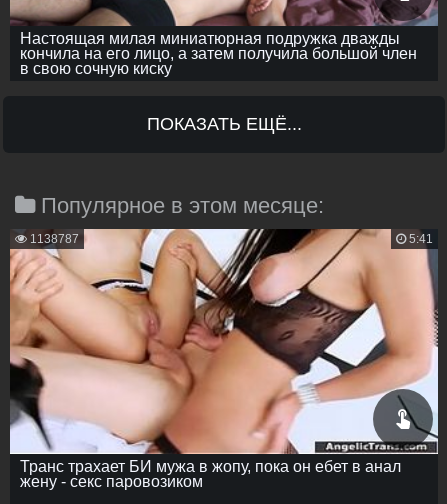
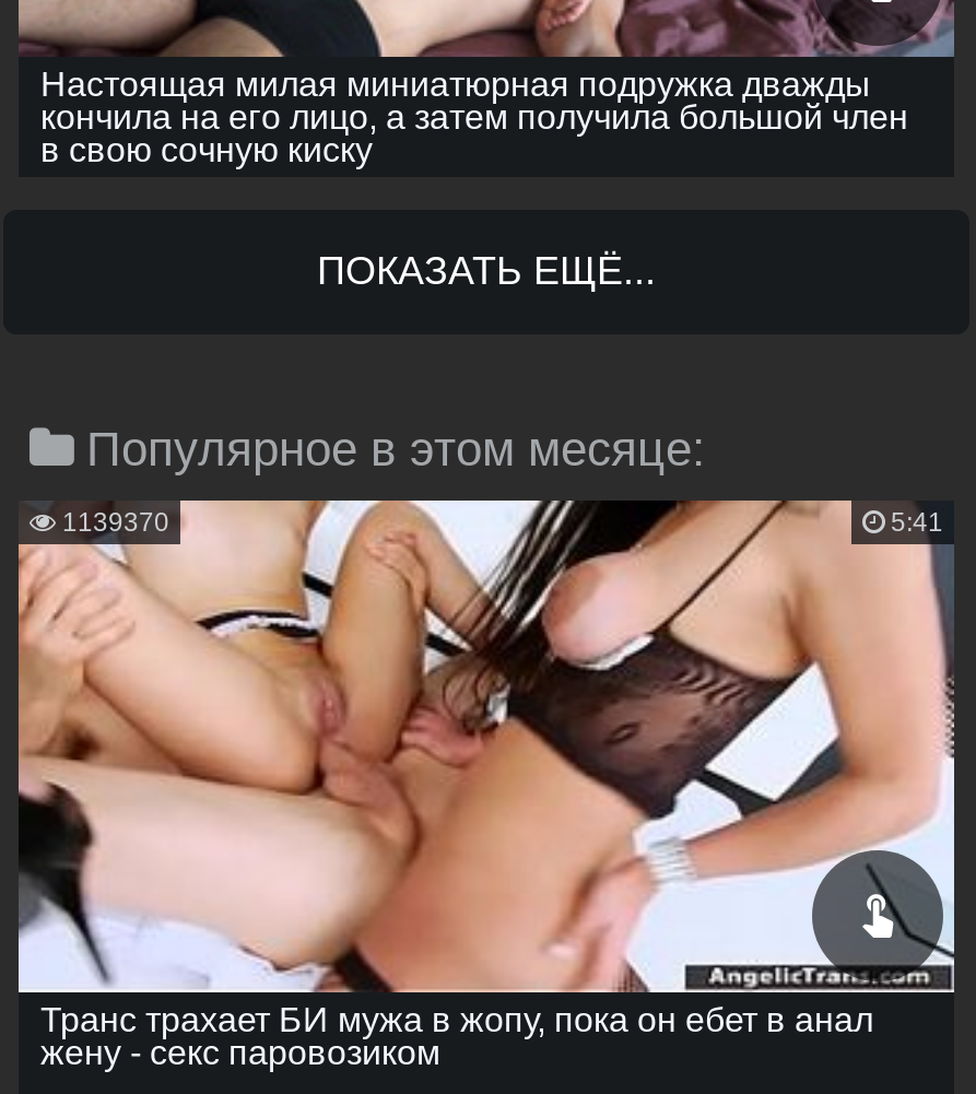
[27,232,79,246] 1138787 -> [56,508,169,538] 1139370

